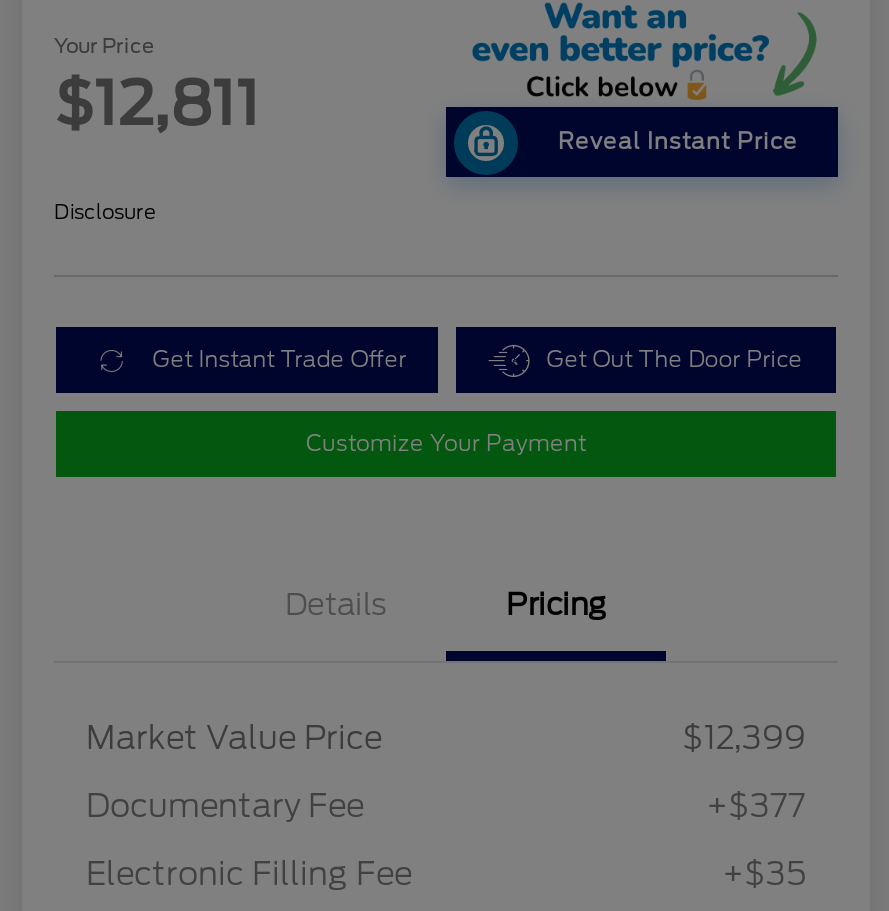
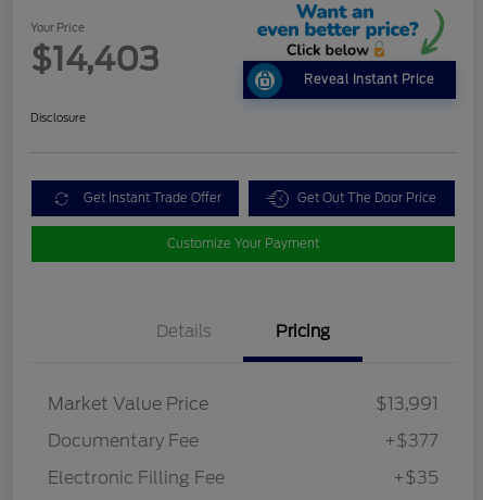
[54,68,260,140] $12,811 -> [30,40,160,79] $14,403
[682,720,806,758] $12,399 -> [376,394,438,415] $13,991

